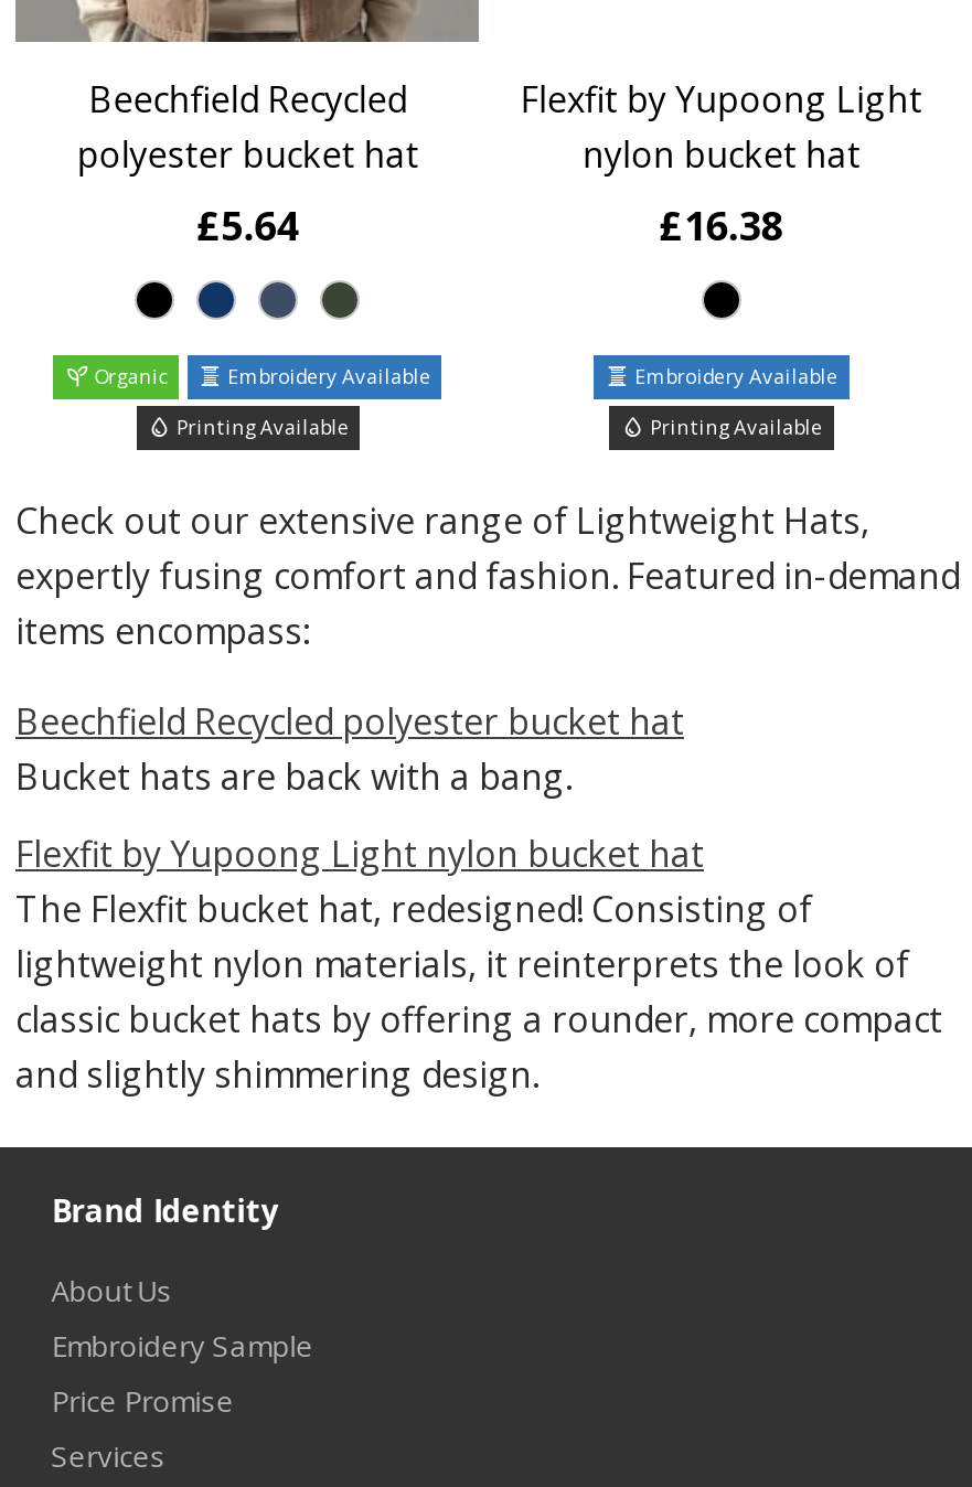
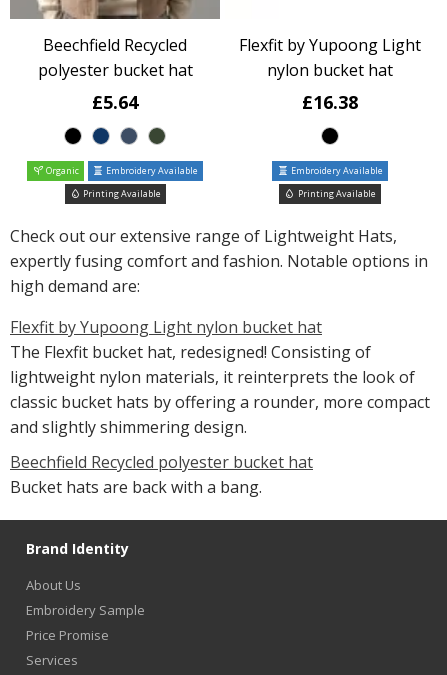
[15,552,960,656] expertly fusing comfort and fashion. Featured in-demand | items encompass: -> [10,250,428,297] expertly fusing comfort and fashion. Notable options in | high demand are:
moved [15,698,684,802] -> [10,451,313,498]: Beechfield Recycled polyester bucket hat | Bucket hats are back with a bang.
moved [15,830,942,1099] -> [10,316,430,438]: Flexfit by Yupoong Light nylon bucket hat | The Flexfit bucket hat, redesigned! Consisting of | lightweight nylon materials, it reinterprets the look of | classic bucket hats by offering a rounder, more compact | and slightly shimmering design.

